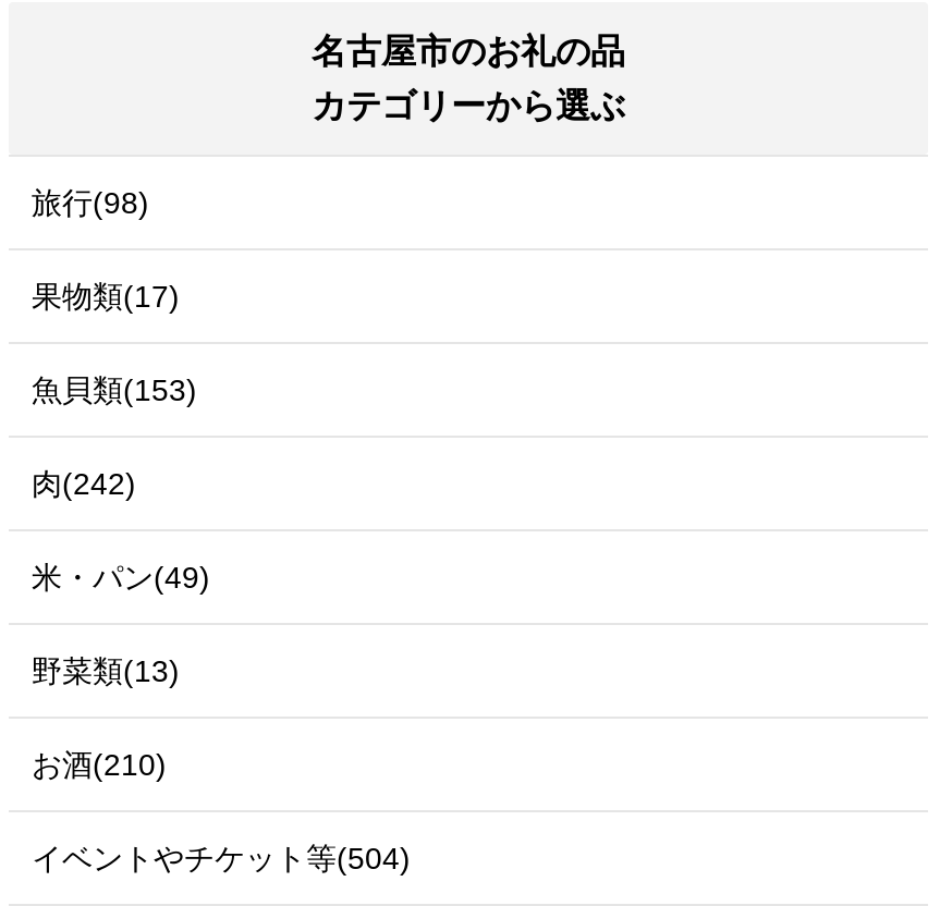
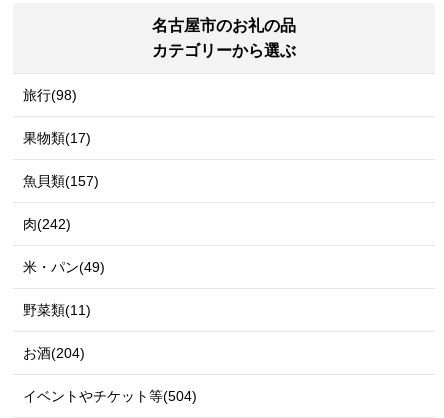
[31,372,197,407] 魚貝類(153) -> [23,173,99,189] 魚貝類(157)
[31,653,180,688] 野菜類(13) -> [23,302,91,318] 野菜類(11)
[31,747,166,782] お酒(210) -> [23,345,85,361] お酒(204)

